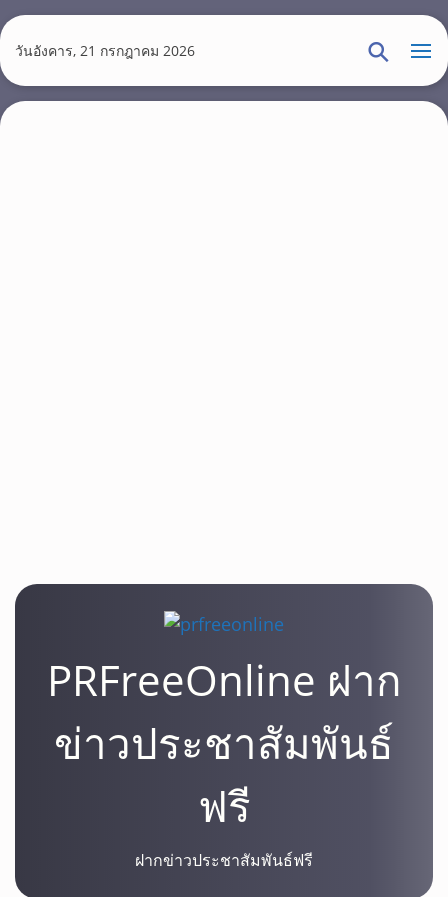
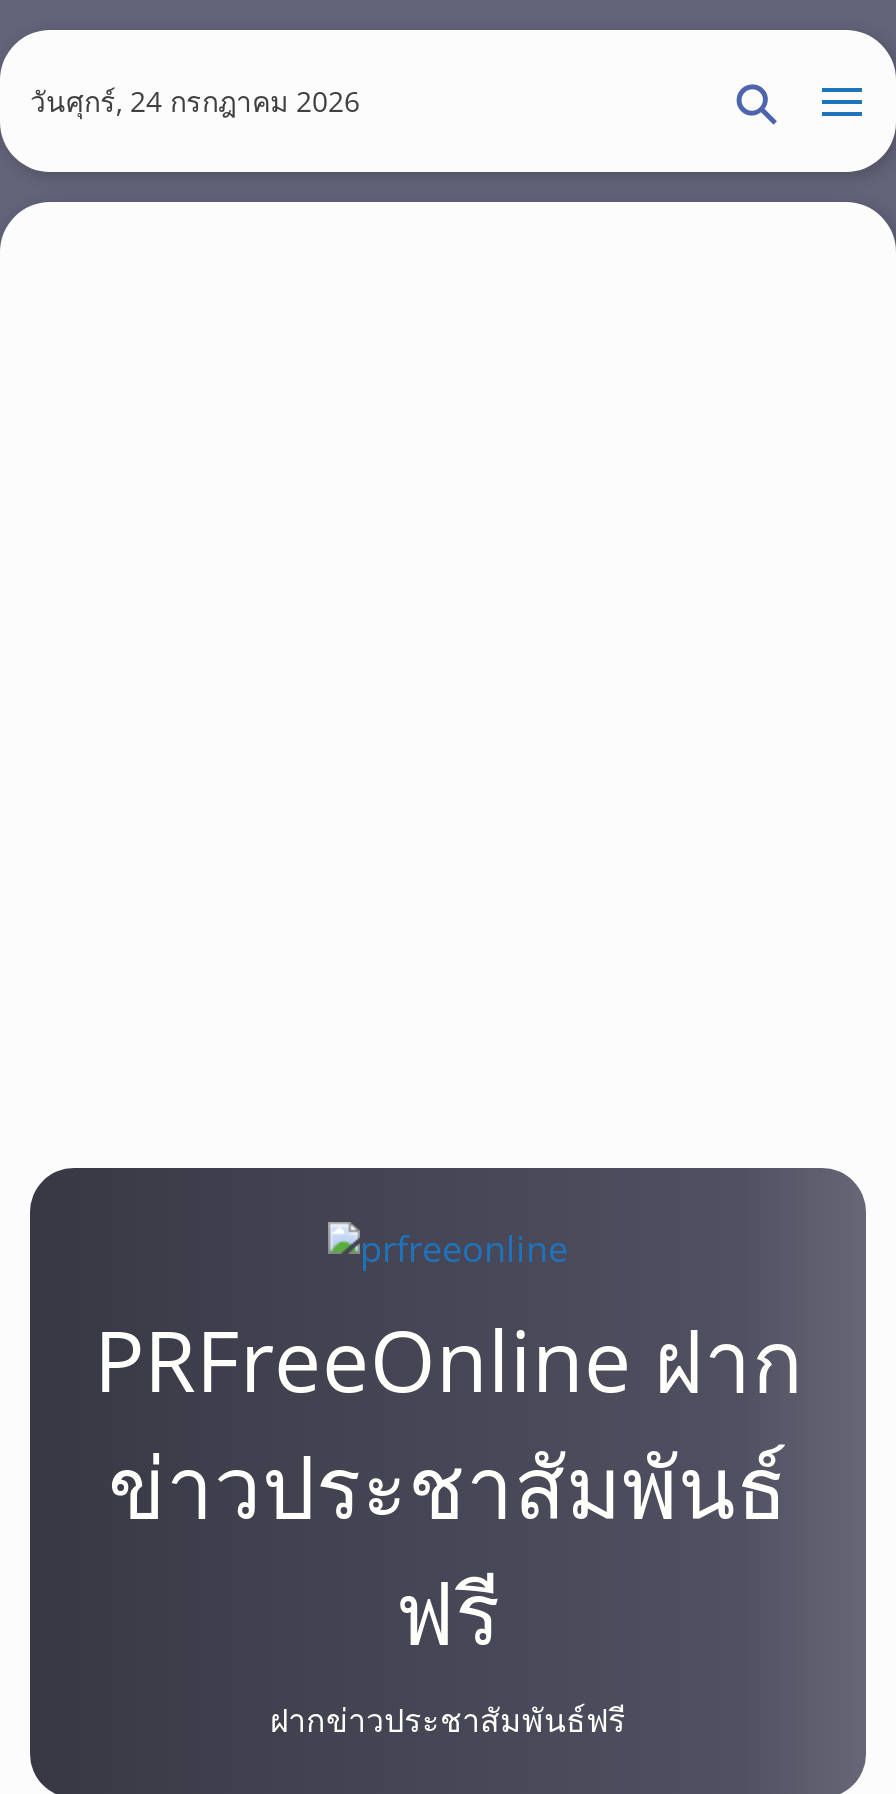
[15,41,195,60] วันอังคาร, 21 กรกฎาคม 2026 -> [30,82,360,120] วันศุกร์, 24 กรกฎาคม 2026

